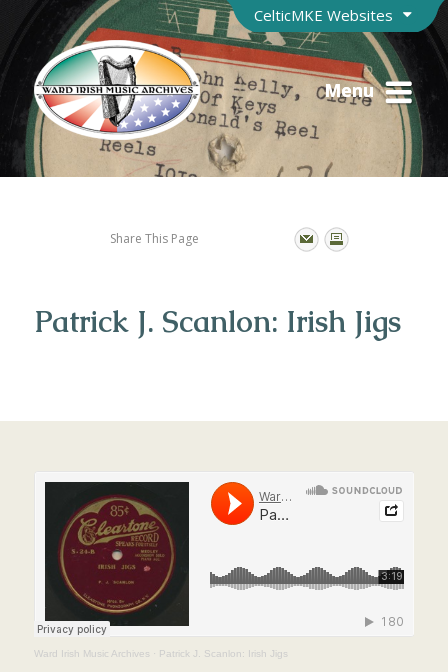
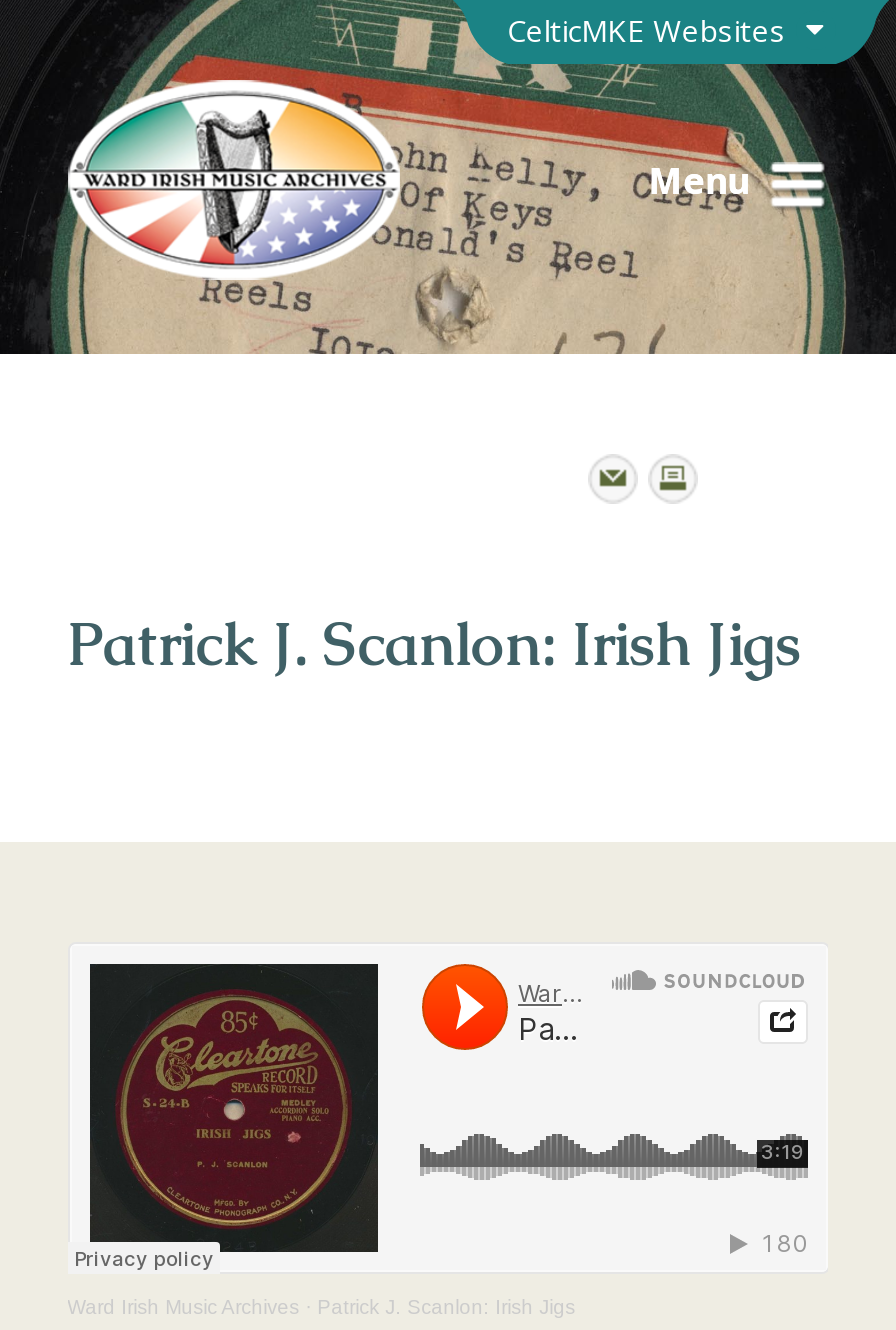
[110,230,199,247] Share This Page -> none

